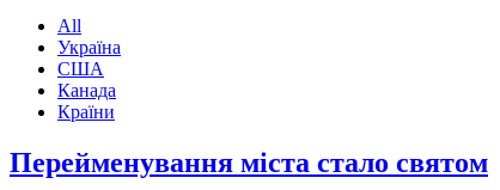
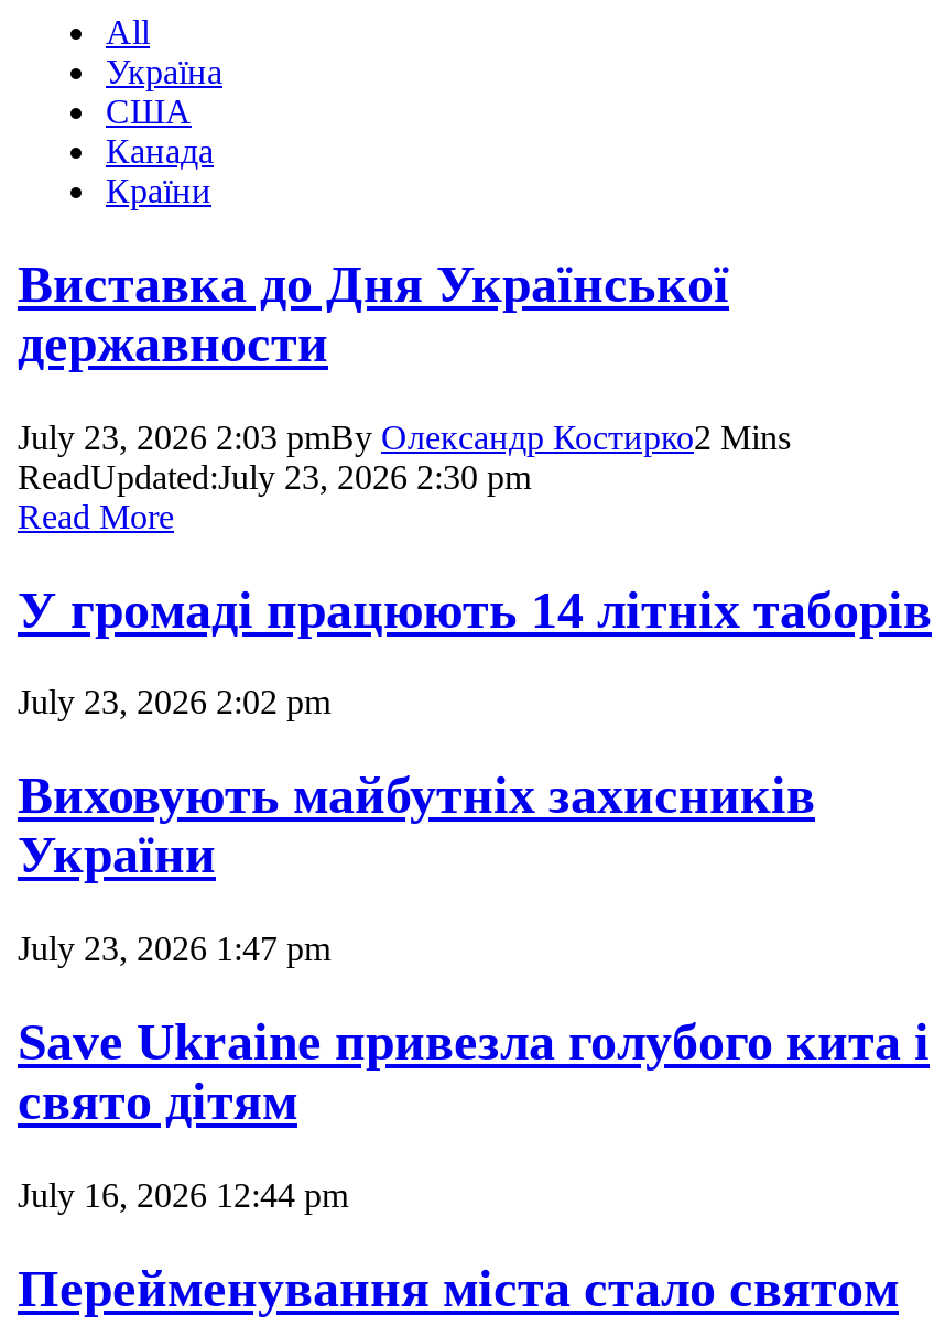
none -> [18,255,932,1214] Виставка до Дня Української | державности | July 23, 2026 2:03 pmBy Олександр Костирко2 Mins | ReadUpdated:July 23, 2026 2:30 pm | Read More | У громаді працюють 14 літніх таборів | July 23, 2026 2:02 pm | Виховують майбутніх захисників | України | July 23, 2026 1:47 pm | Save Ukraine привезла голубого кита і | свято дітям | July 16, 2026 12:44 pm

